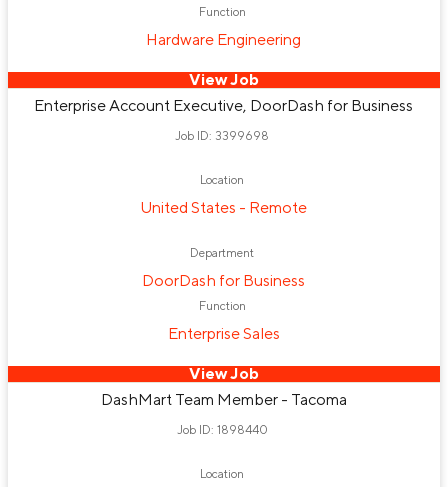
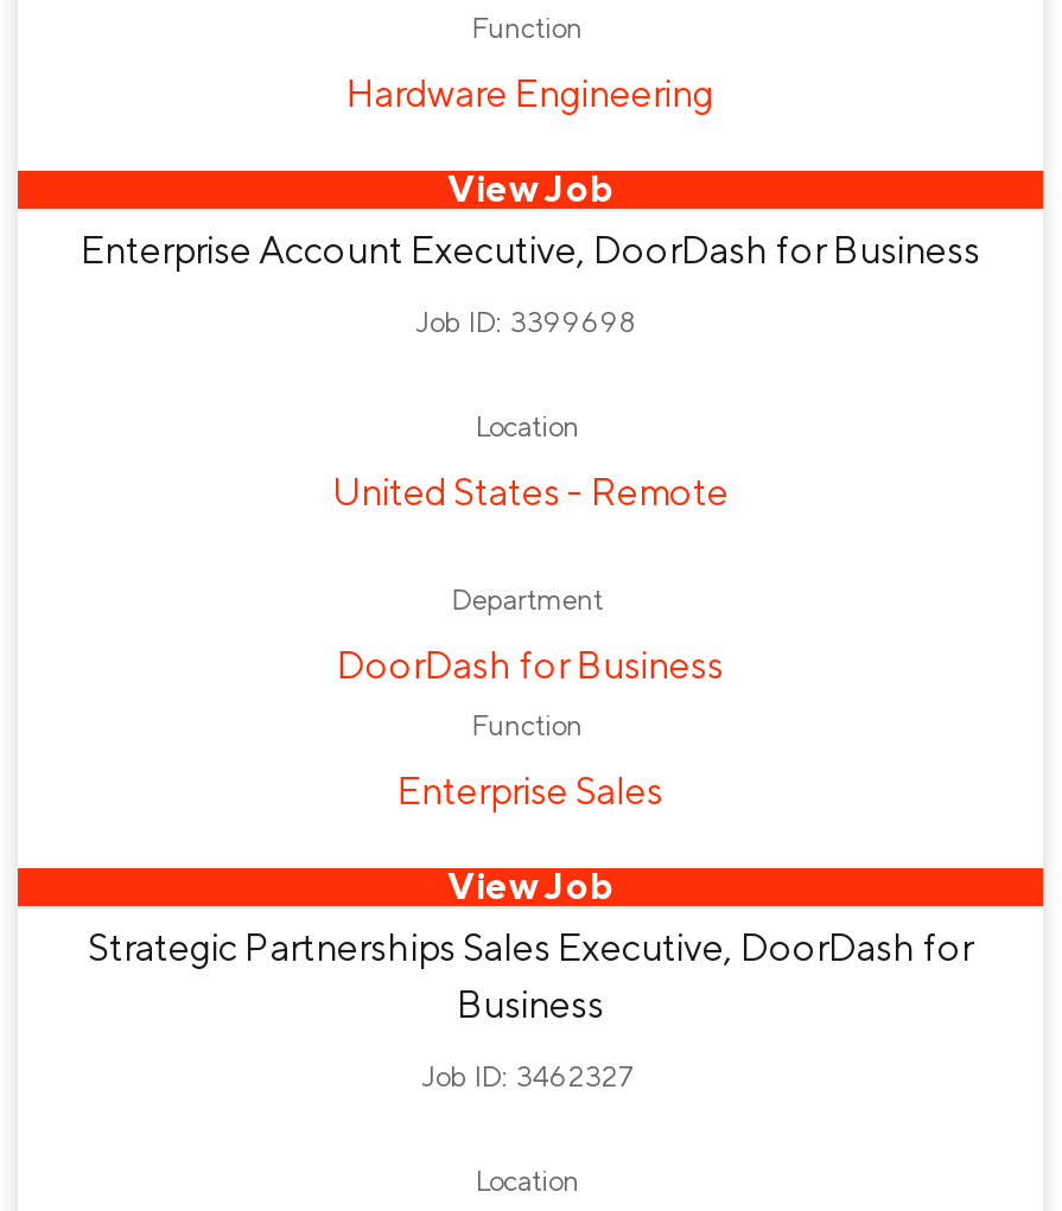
[101,390,347,409] DashMart Team Member - Tacoma -> [88,926,973,1028] Strategic Partnerships Sales Executive, DoorDash for | Business
[177,423,268,437] Job ID: 1898440 -> [421,1061,632,1095] Job ID: 3462327

